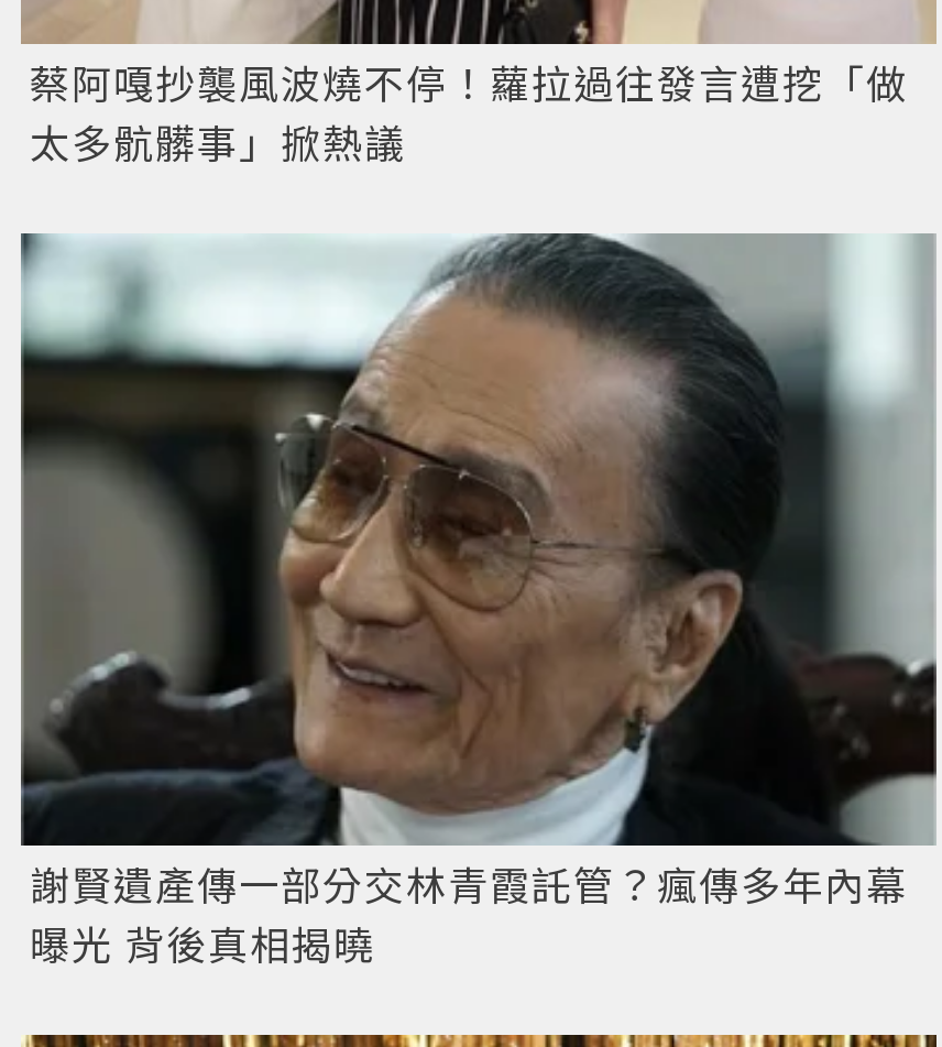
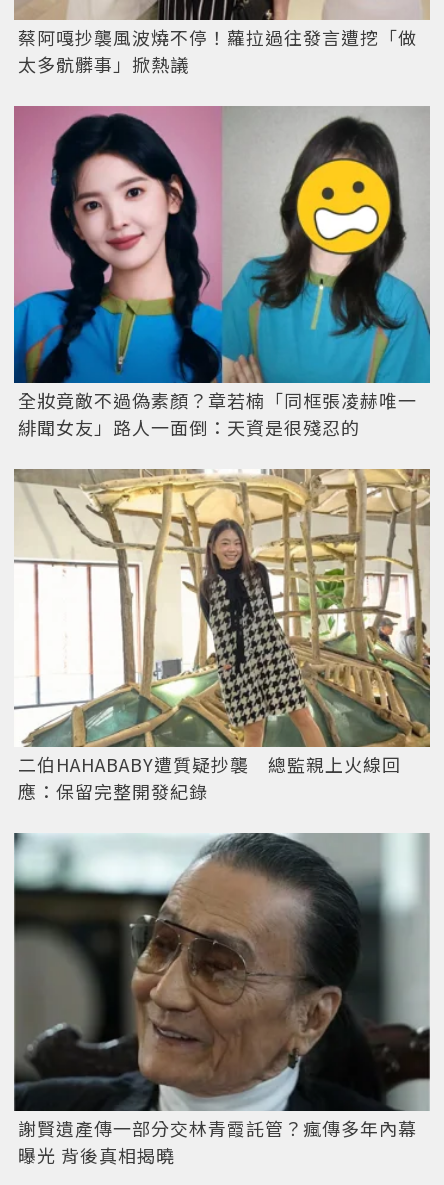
none -> [13,105,431,440] [image] | 全妝竟敵不過偽素顏？章若楠「同框張凌赫唯一 | 緋聞女友」路人一面倒：天資是很殘忍的
none -> [15,468,430,804] [image] | 二伯HAHABABY遭質疑抄襲 總監親上火線回 | 應：保留完整開發紀錄

